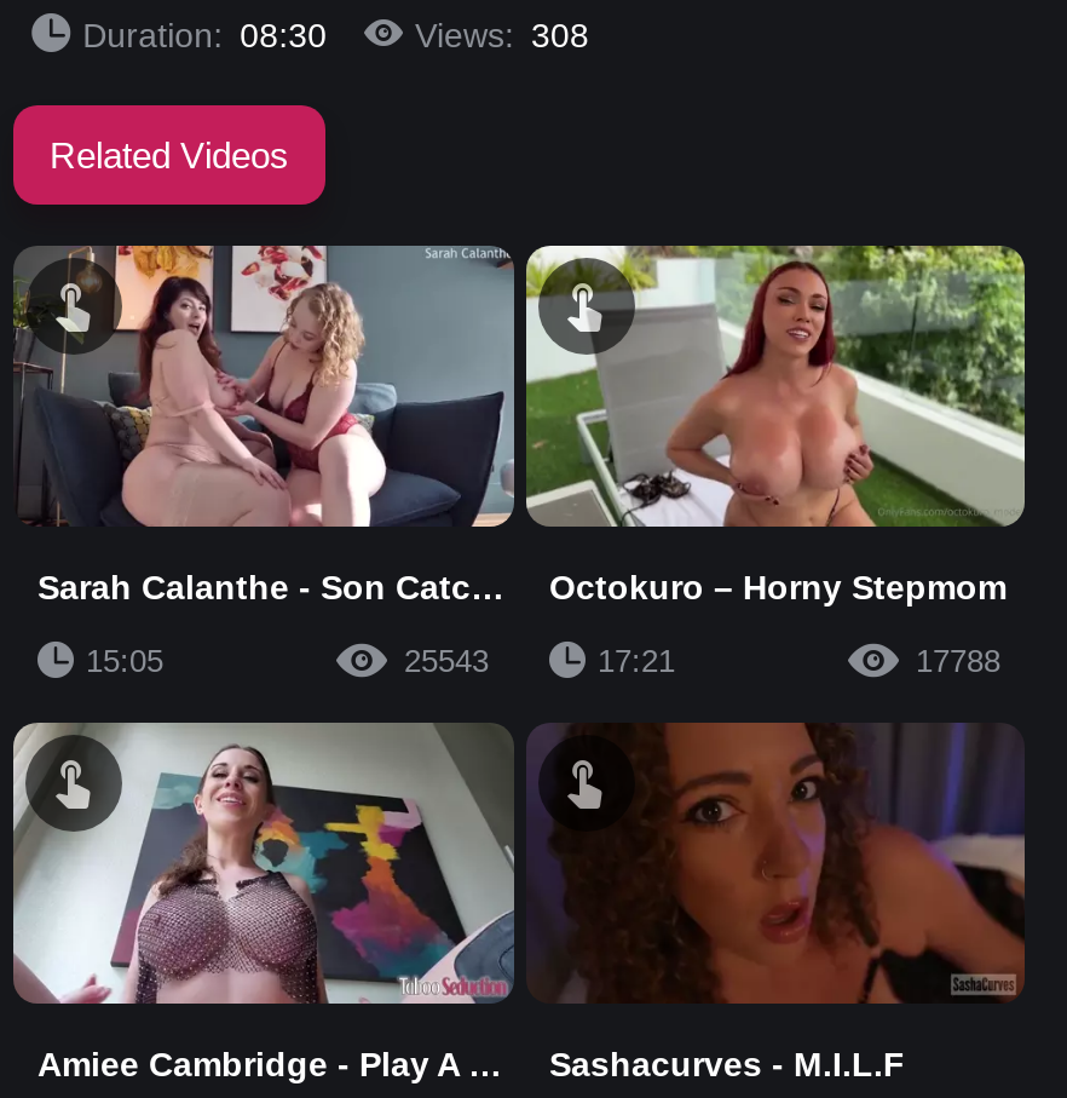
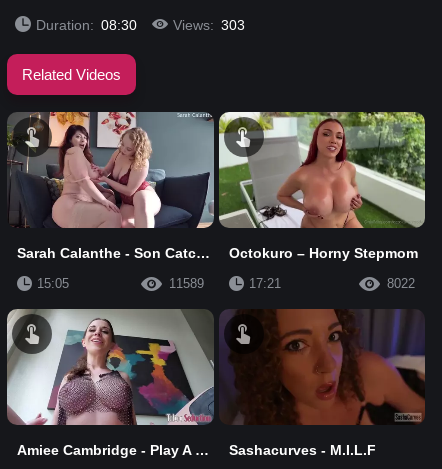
[415,15,589,54] Views: 308 -> [173,17,245,33] Views: 303
[404,643,489,679] 25543 -> [168,276,203,291] 11589
[916,643,1000,679] 17788 -> [387,276,415,291] 8022

